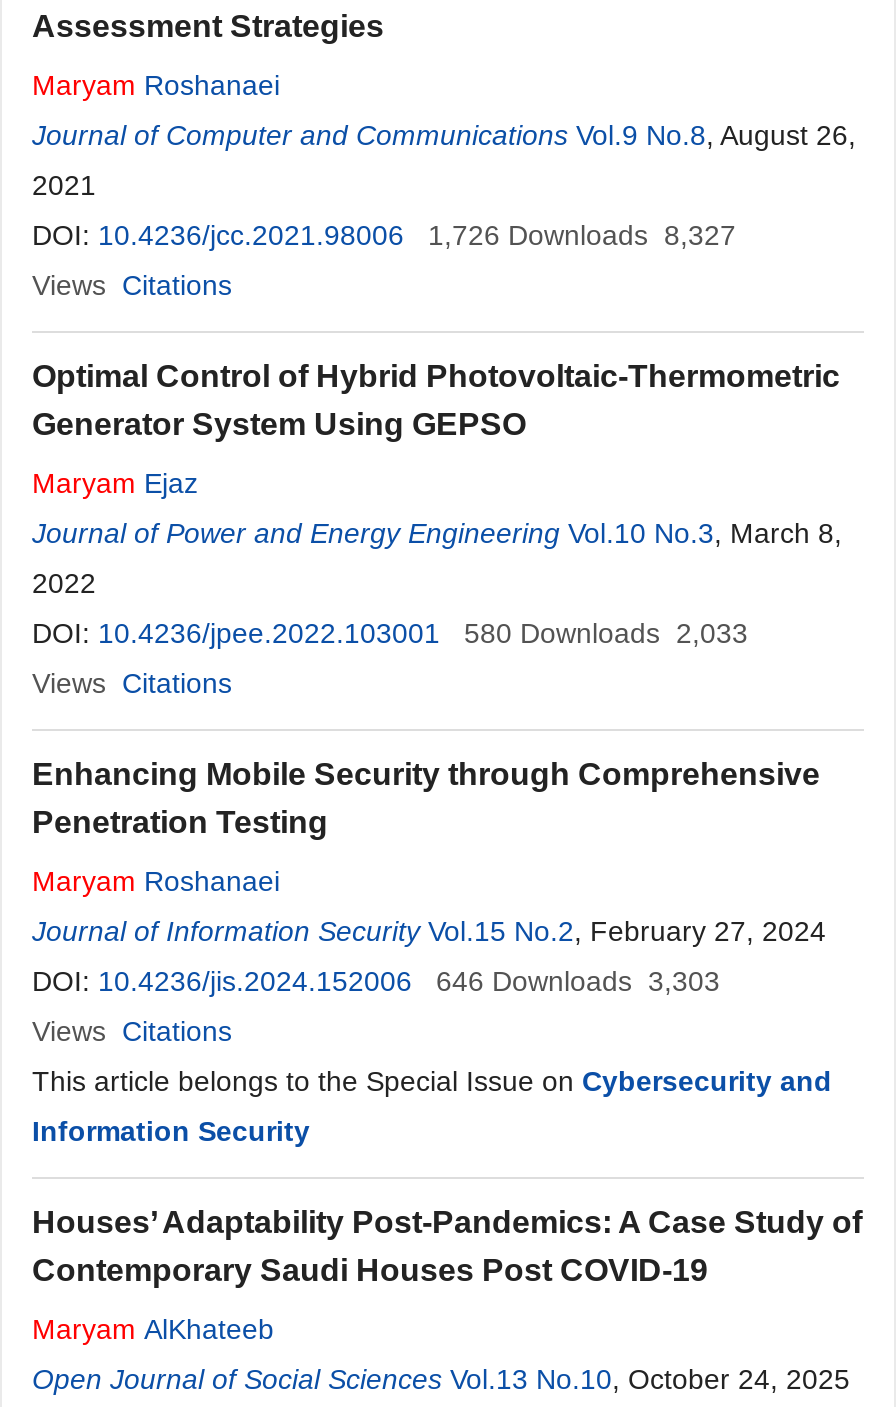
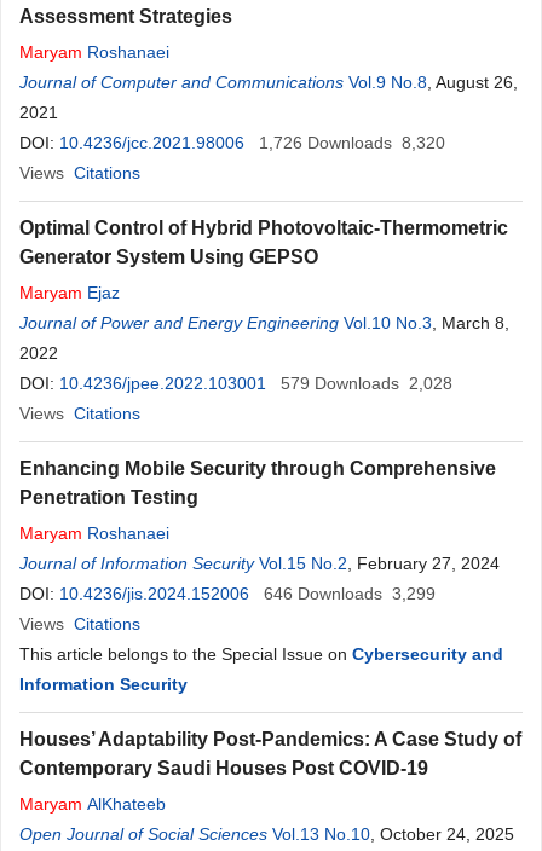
[32,219,736,251] DOI: 10.4236/jcc.2021.98006 1,726 Downloads 8,327 -> [19,133,445,152] DOI: 10.4236/jcc.2021.98006 1,726 Downloads 8,320
[32,617,748,649] DOI: 10.4236/jpee.2022.103001 580 Downloads 2,033 -> [19,374,452,393] DOI: 10.4236/jpee.2022.103001 579 Downloads 2,028
[32,965,720,997] DOI: 10.4236/jis.2024.152006 646 Downloads 3,303 -> [19,584,436,603] DOI: 10.4236/jis.2024.152006 646 Downloads 3,299

